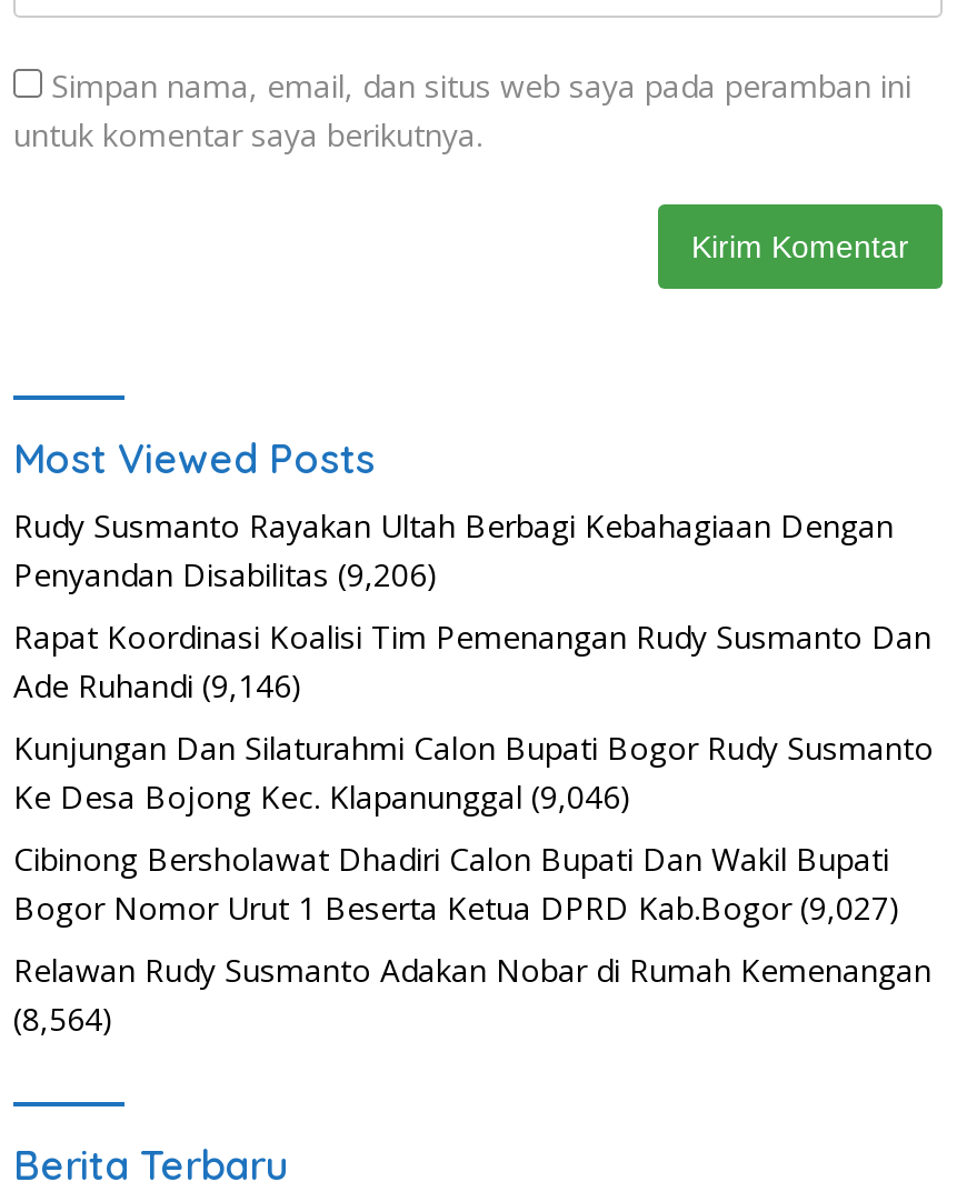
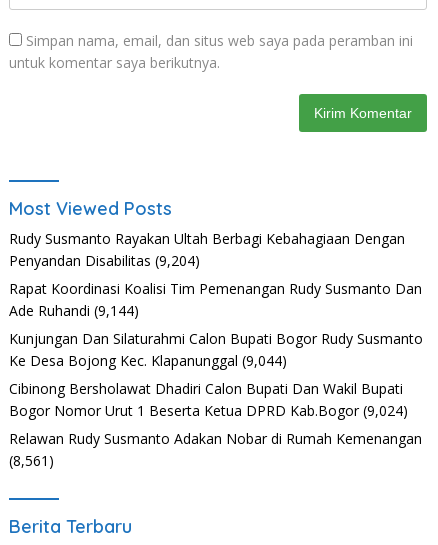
[13,553,438,595] Penyandan Disabilitas (9,206) -> [9,251,200,270] Penyandan Disabilitas (9,204)
[13,664,302,706] Ade Ruhandi (9,146) -> [9,301,139,320] Ade Ruhandi (9,144)
[13,775,631,817] Ke Desa Bojong Kec. Klapanunggal (9,046) -> [9,351,287,370] Ke Desa Bojong Kec. Klapanunggal (9,044)
[13,886,900,928] Bogor Nomor Urut 1 Beserta Ketua DPRD Kab.Bogor (9,027) -> [9,401,408,420] Bogor Nomor Urut 1 Beserta Ketua DPRD Kab.Bogor (9,024)
[13,997,113,1039] (8,564) -> [9,451,54,470] (8,561)

